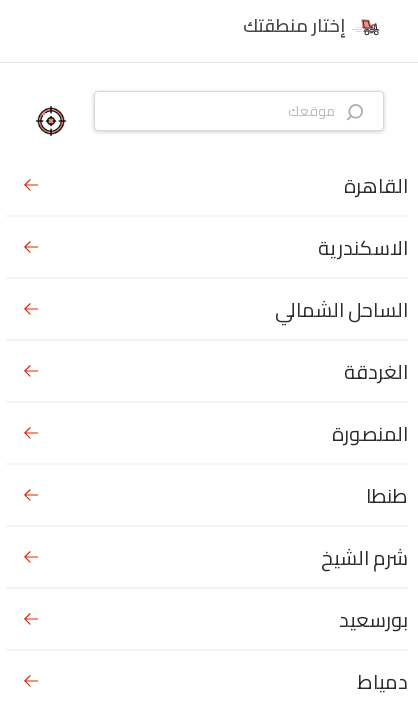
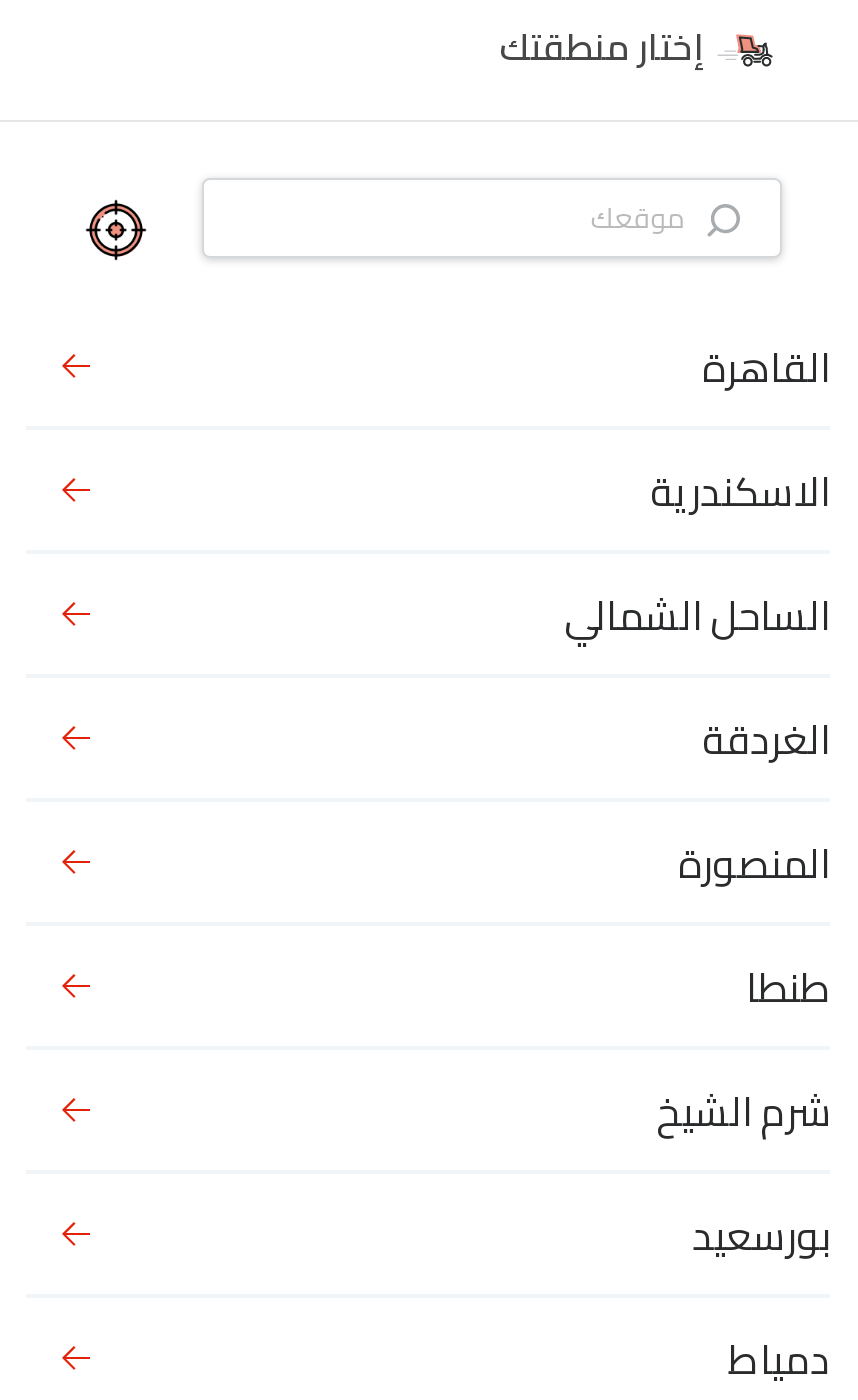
[35,102,67,137] [image] -> [84,198,148,268] [image]

